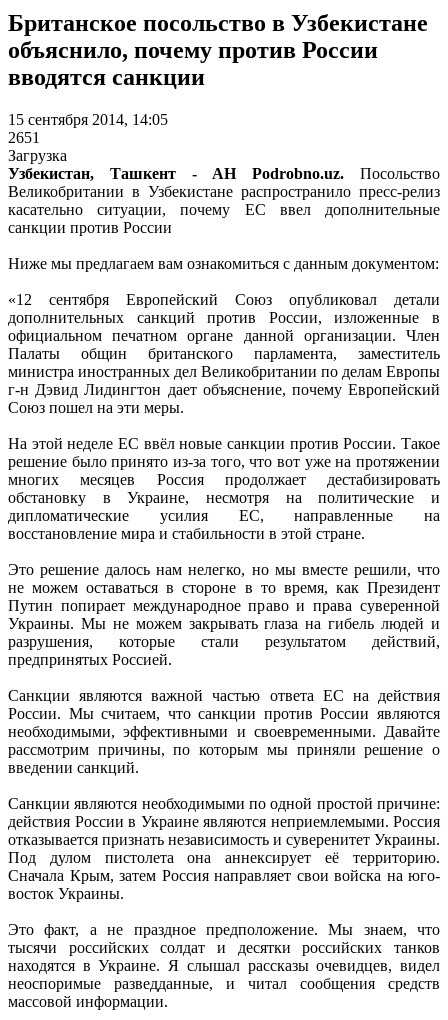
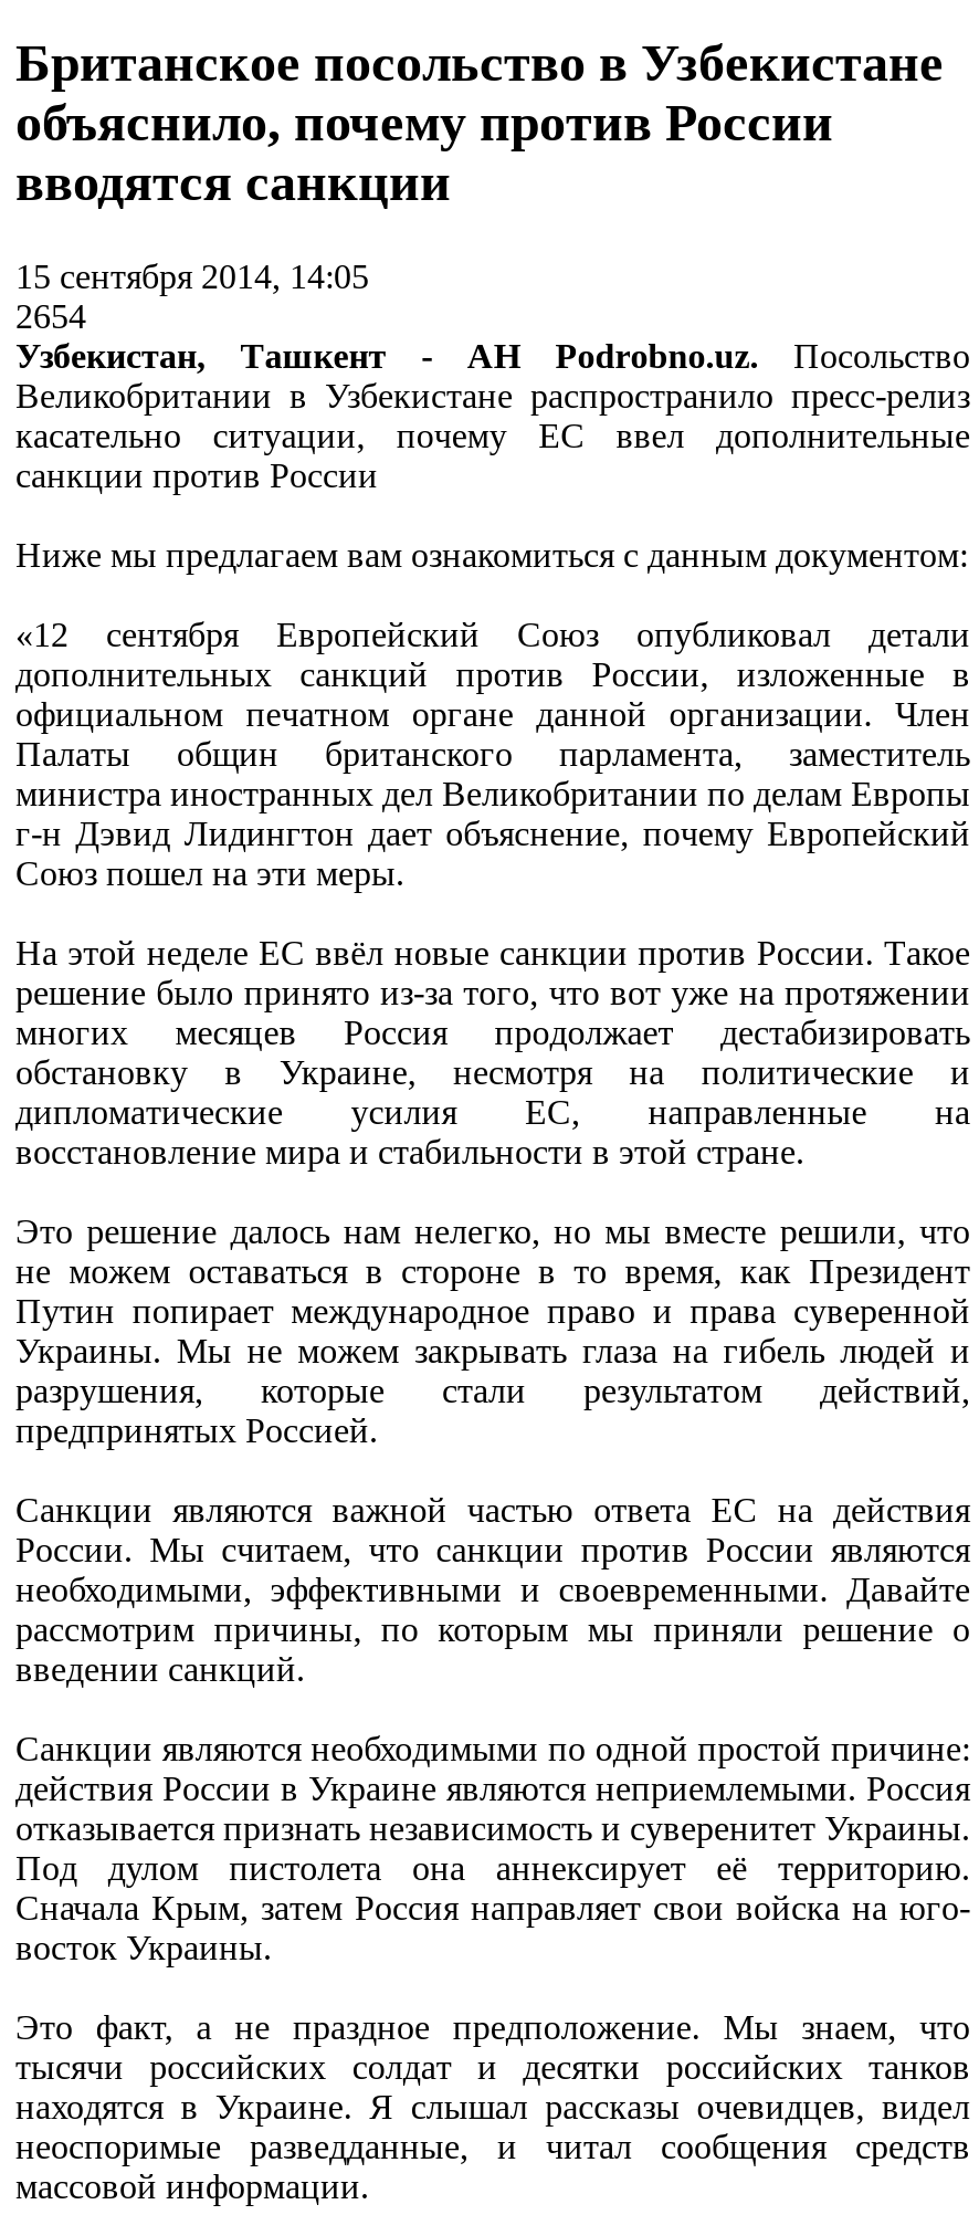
[8,129,67,164] 2651 | Загрузка -> [15,297,86,334] 2654

